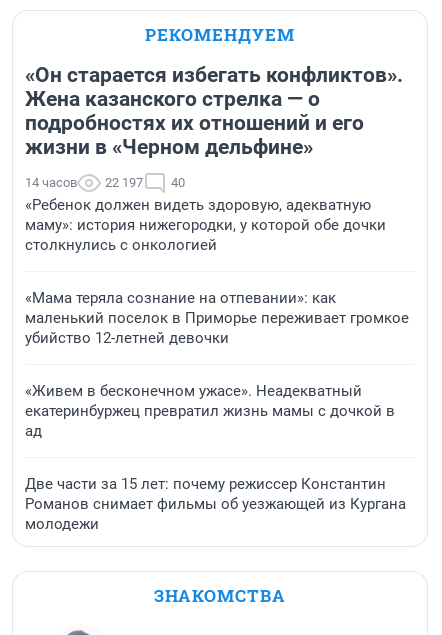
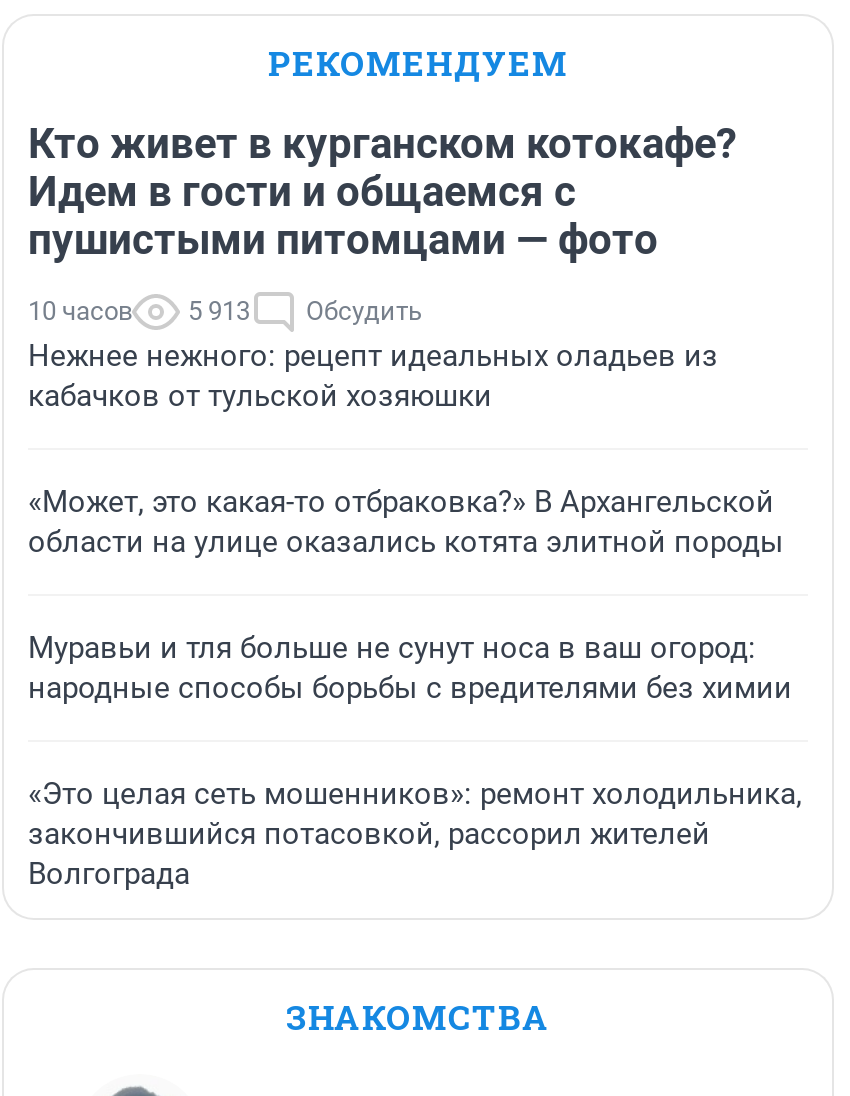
[25,63,403,159] «Он старается избегать конфликтов». | Жена казанского стрелка — о | подробностях их отношений и его | жизни в «Черном дельфине» -> [28,120,736,264] Кто живет в курганском котокафе? | Идем в гости и общаемся с | пушистыми питомцами — фото
[25,175,386,254] 14 часов | 22 197 | 40 | «Ребенок должен видеть здоровую, адекватную | маму»: история нижегородки, у которой обе дочки | столкнулись с онкологией -> [28,296,718,414] 10 часов | 5 913 | Обсудить | Нежнее нежного: рецепт идеальных оладьев из | кабачков от тульской хозяюшки
[25,289,409,347] «Мама теряла сознание на отпевании»: как | маленький поселок в Приморье переживает громкое | убийство 12-летней девочки -> [28,484,784,560] «Может, это какая-то отбраковка?» В Архангельской | области на улице оказались котята элитной породы
[25,382,395,440] «Живем в бесконечном ужасе». Неадекватный | екатеринбуржец превратил жизнь мамы с дочкой в | ад -> [28,630,792,706] Муравьи и тля больше не сунут носа в ваш огород: | народные способы борьбы с вредителями без химии
[25,475,406,533] Две части за 15 лет: почему режиссер Константин | Романов снимает фильмы об уезжающей из Кургана | молодежи -> [28,776,802,892] «Это целая сеть мошенников»: ремонт холодильника, | закончившийся потасовкой, рассорил жителей | Волгограда

